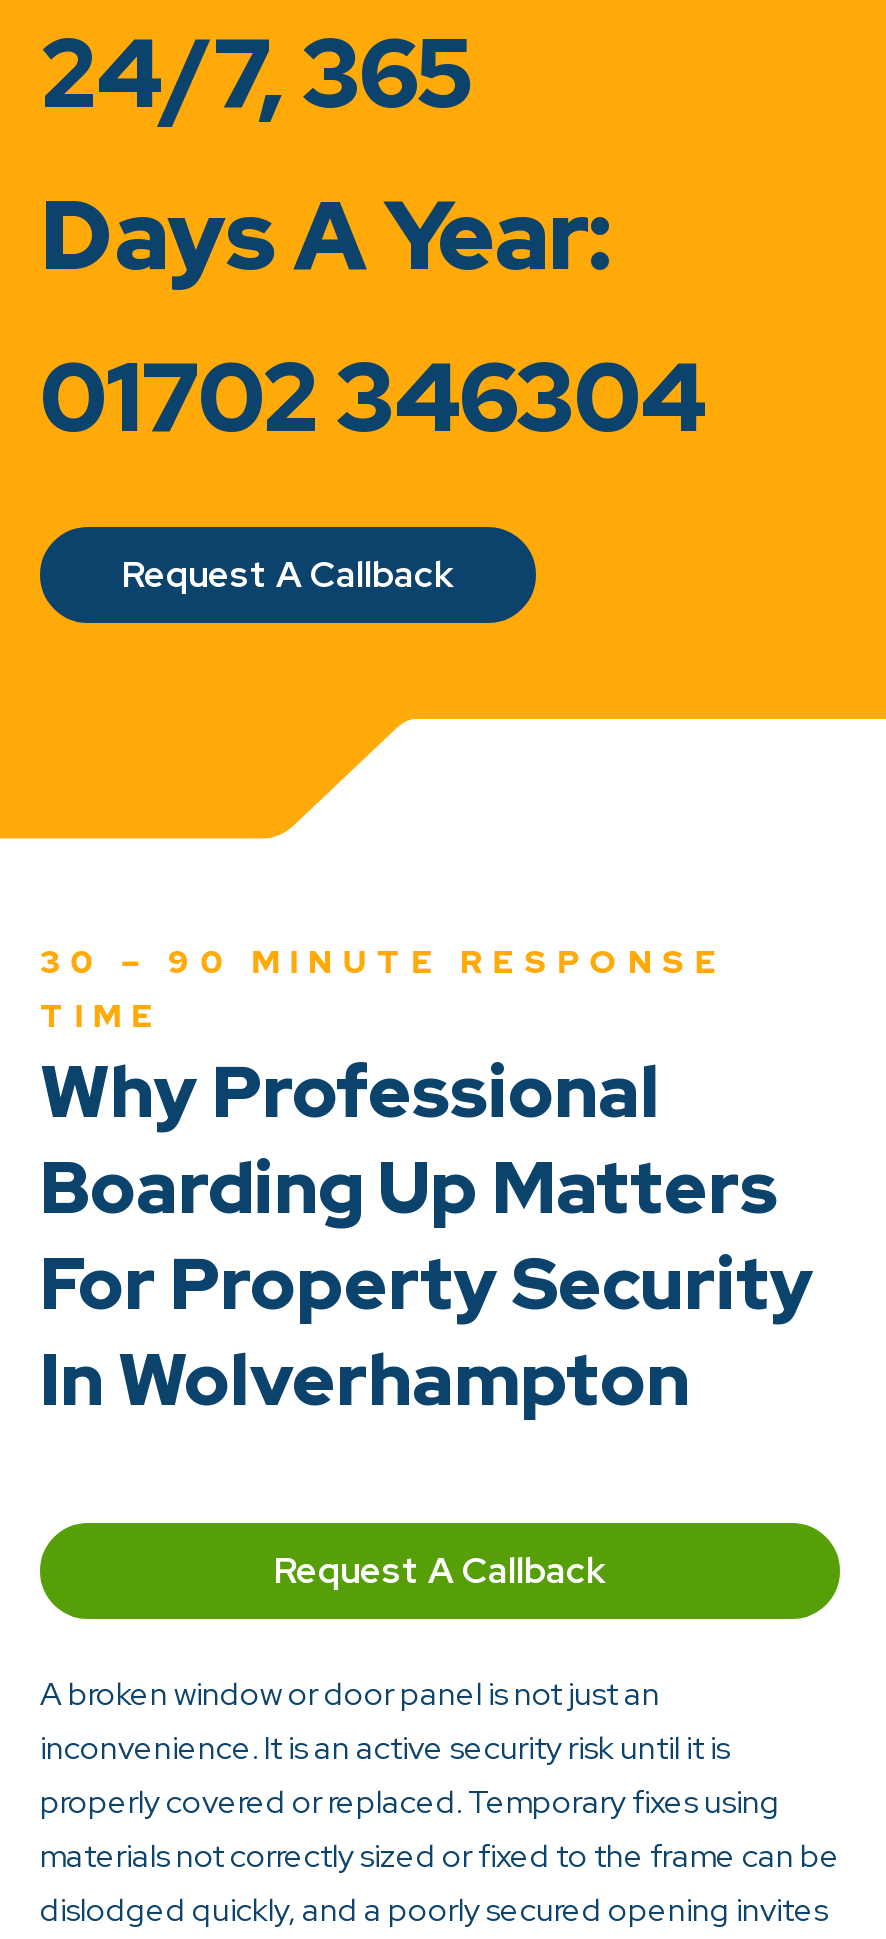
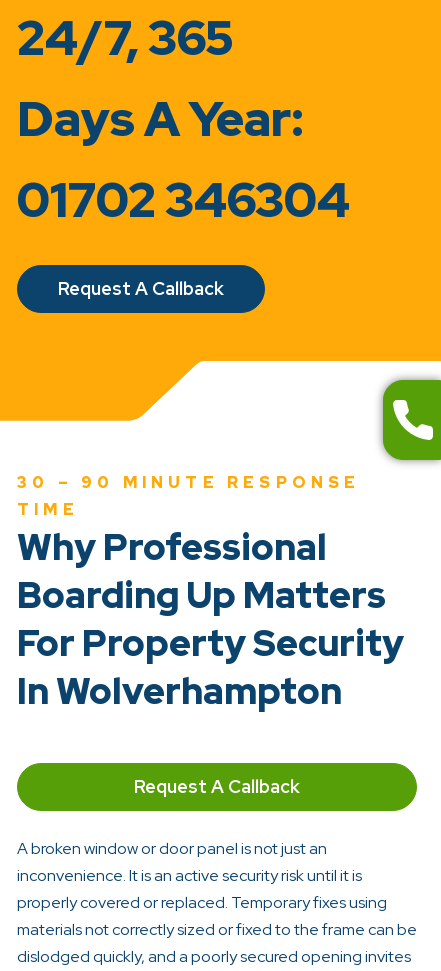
none -> [379,376,438,464] [image]

